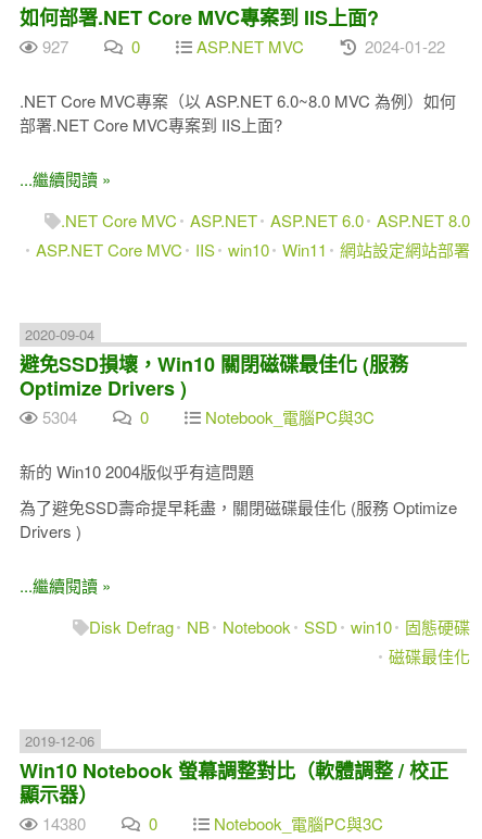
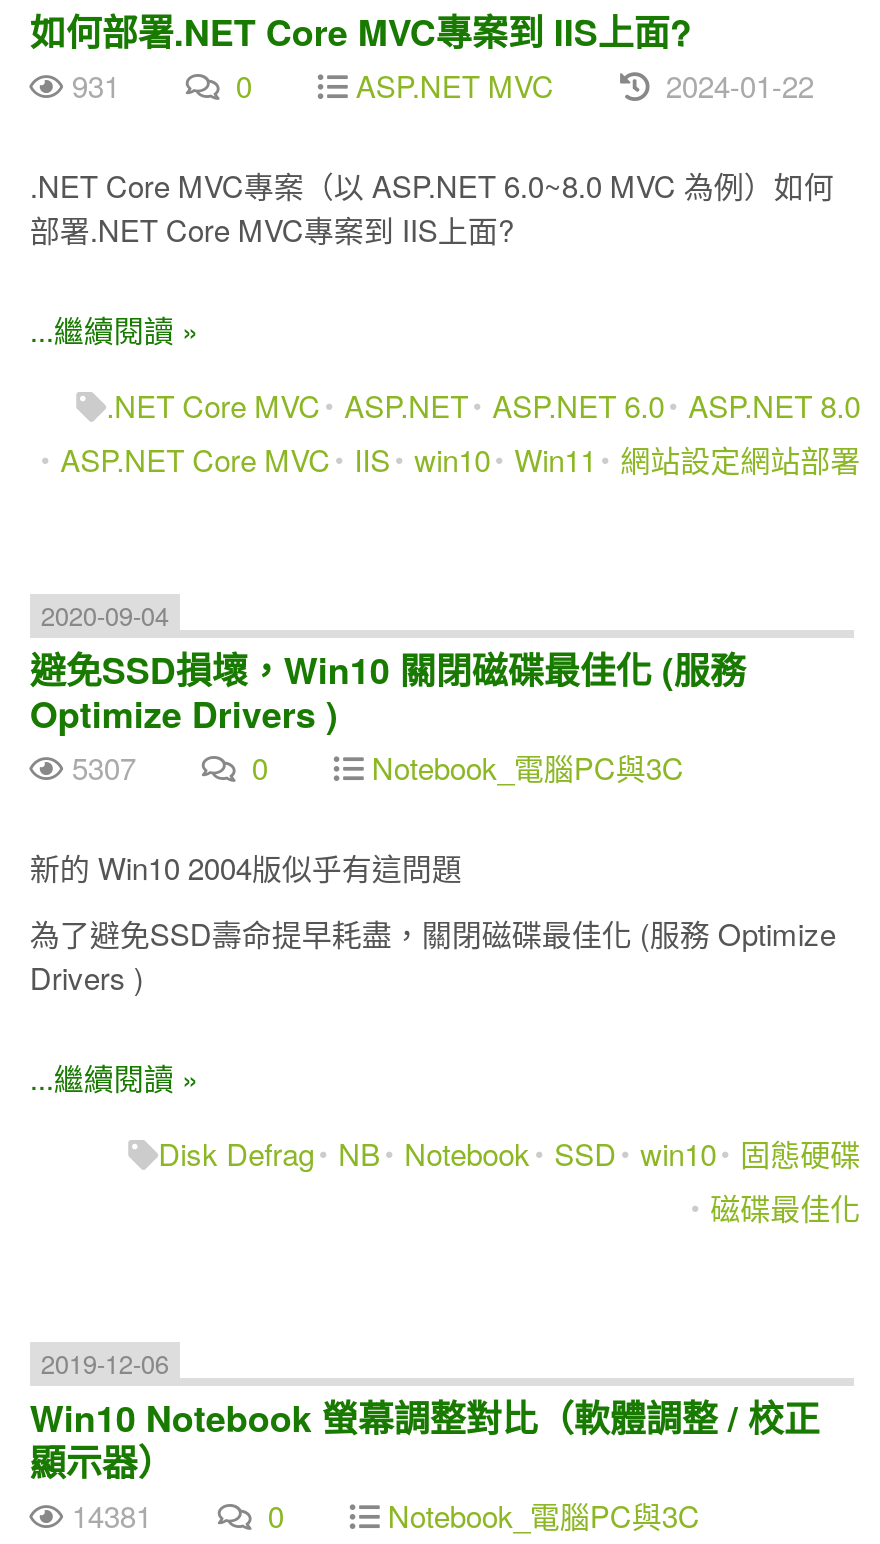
[42,35,68,58] 927 -> [72,64,120,106] 931
[42,405,77,428] 5304 -> [72,746,136,788] 5307
[42,812,86,835] 14380 -> [72,1494,152,1536] 14381

